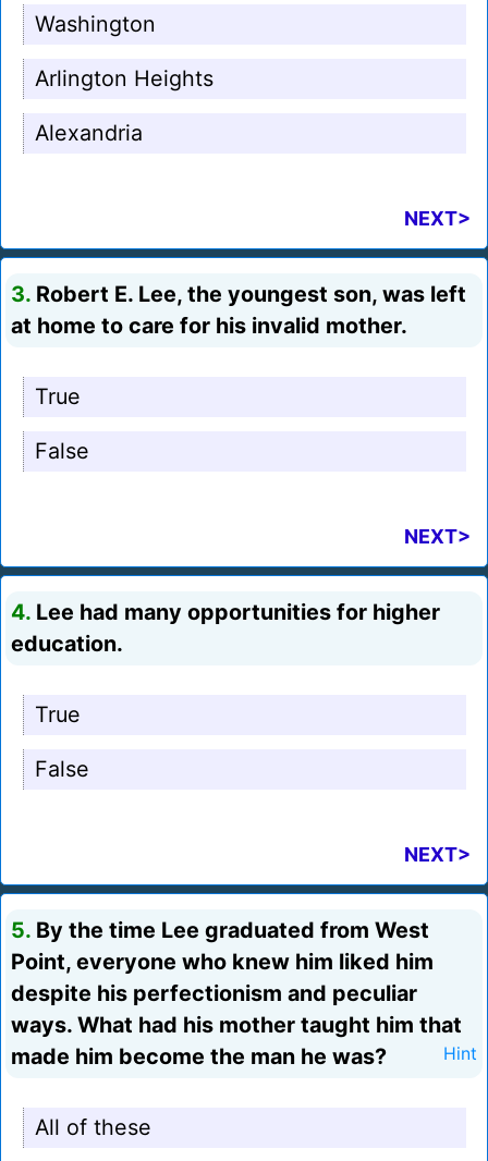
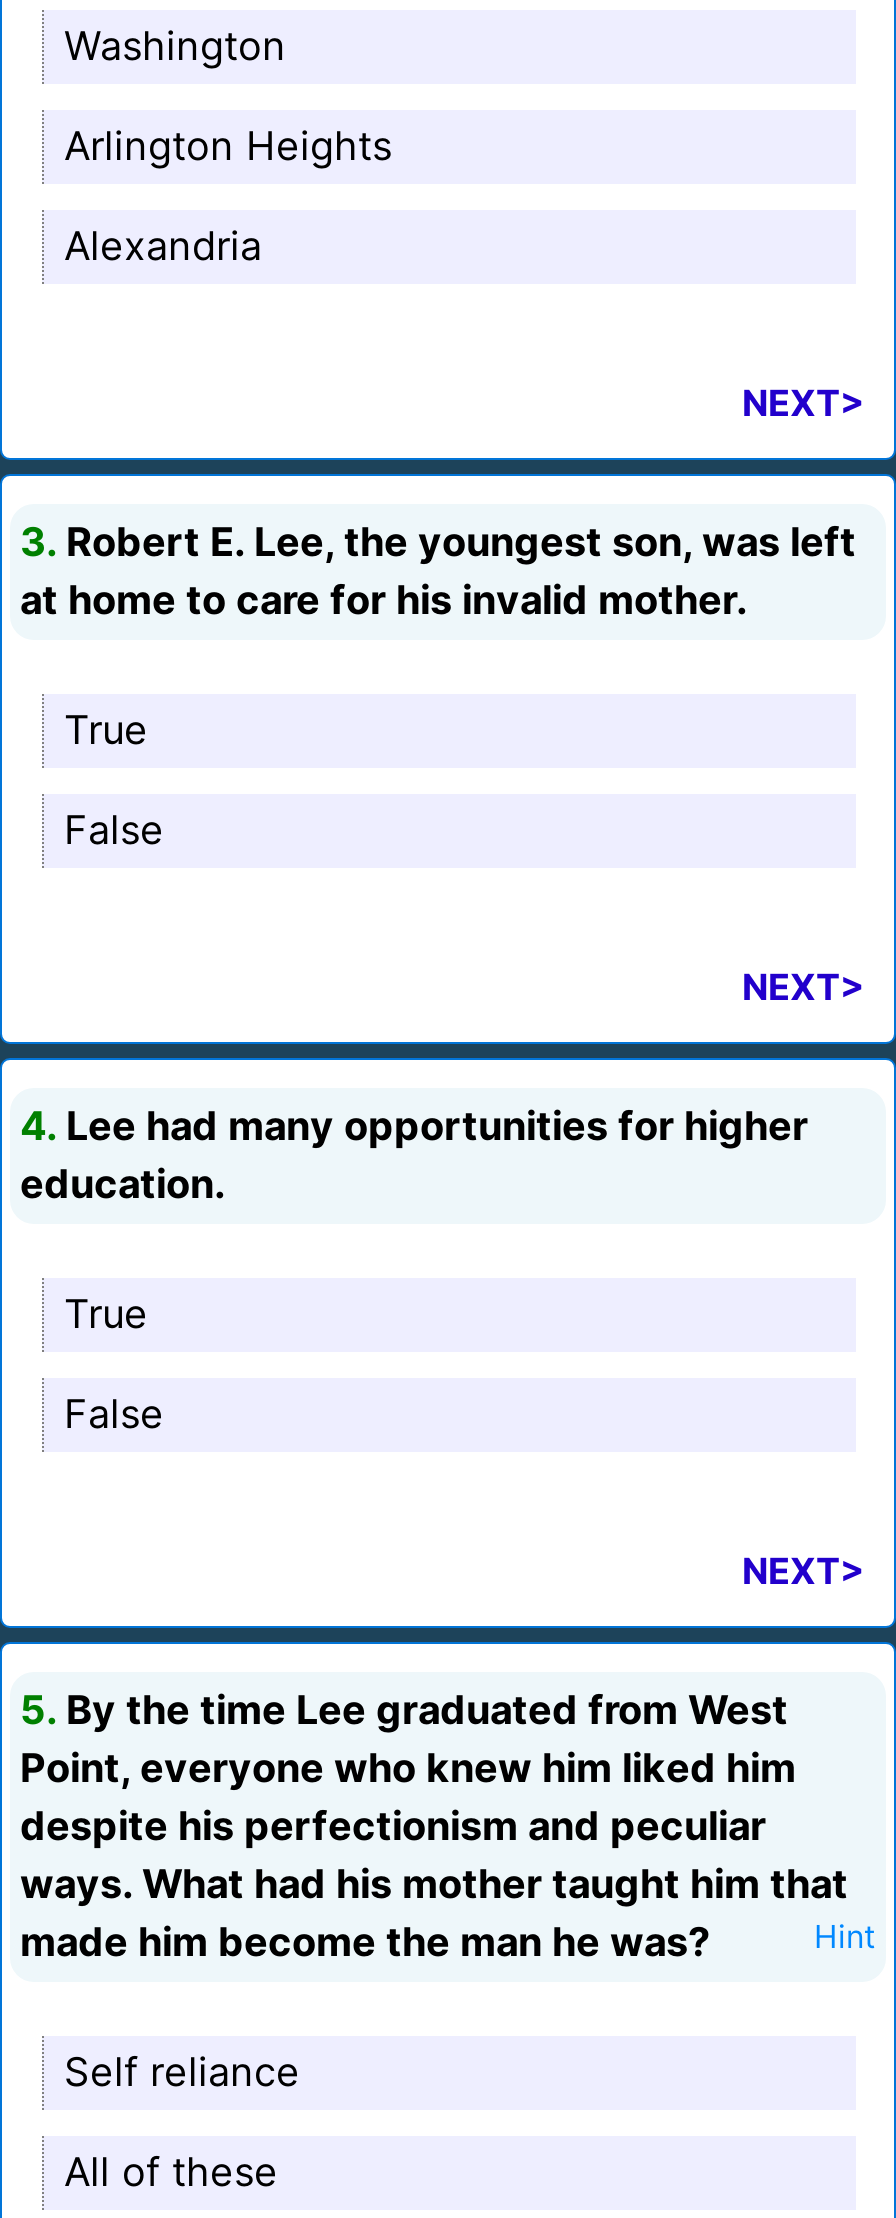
none -> [64,2048,300,2096] Self reliance

